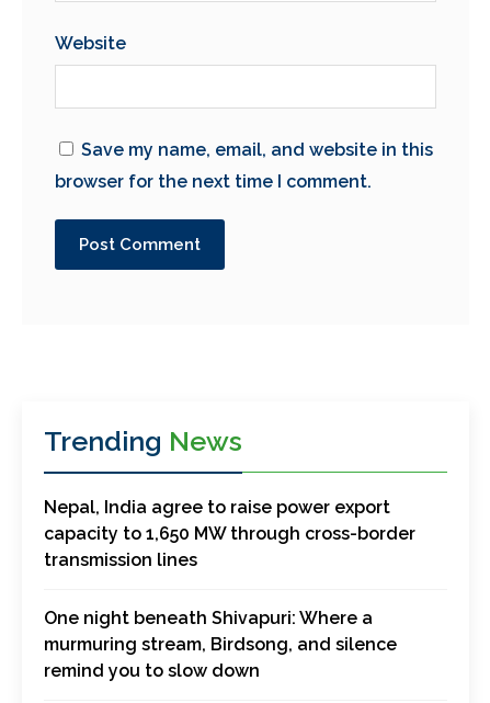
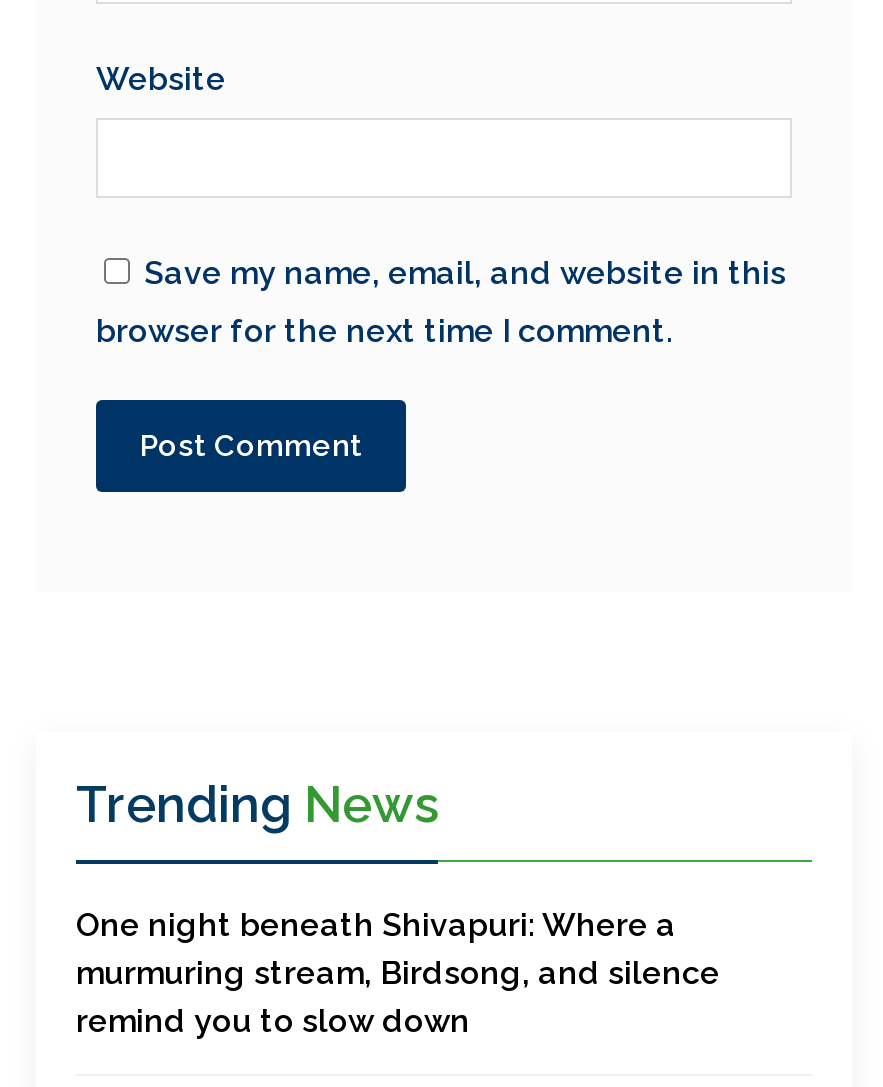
[44,497,415,570] Nepal, India agree to raise power export | capacity to 1,650 MW through cross-border | transmission lines -> none

